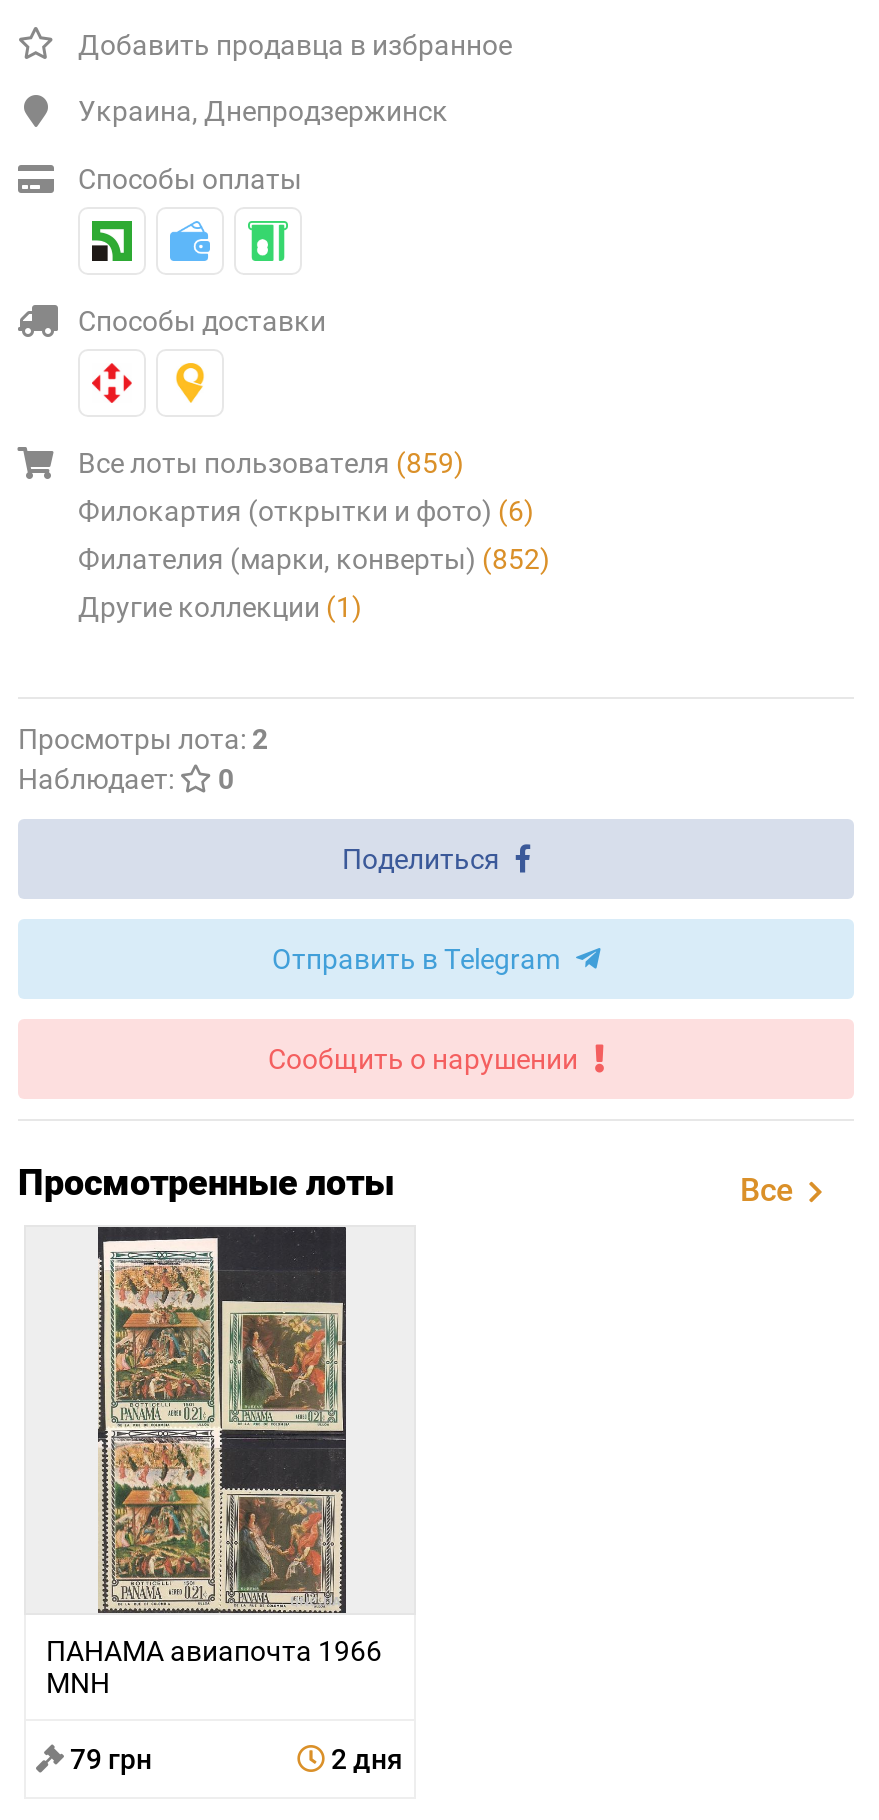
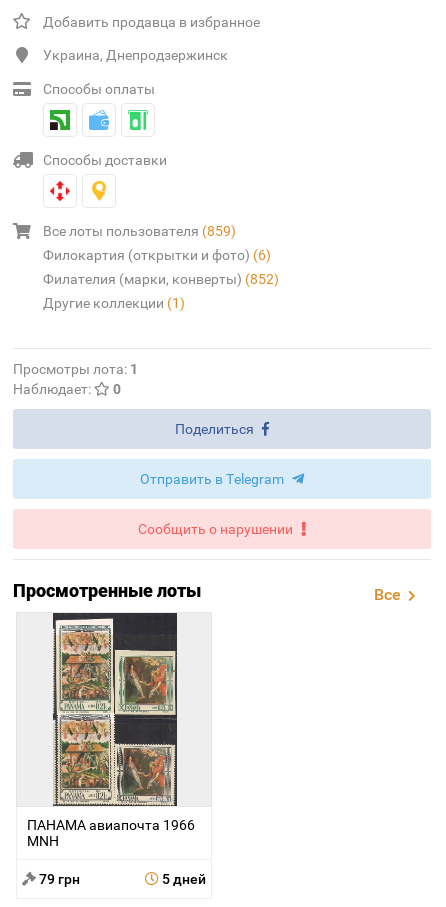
[18,723,268,755] Просмотры лота: 2 -> [13,361,138,377] Просмотры лота: 1
[325,1744,403,1776] 2 дня -> [158,871,205,887] 5 дней

